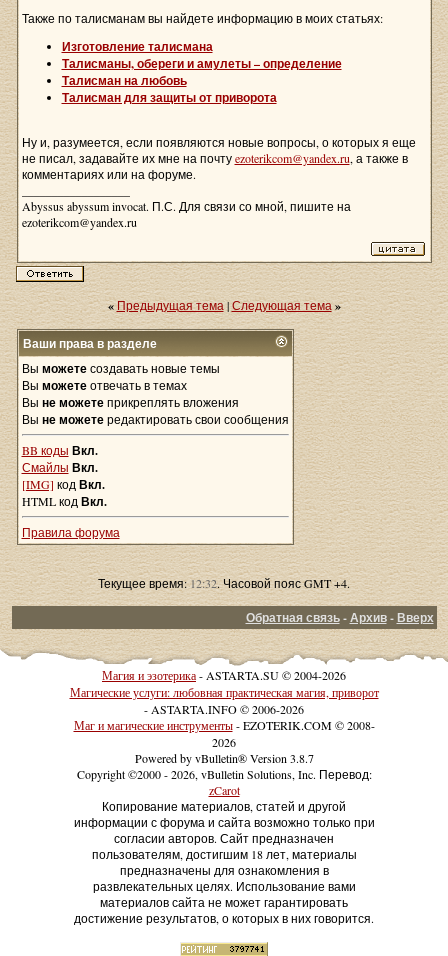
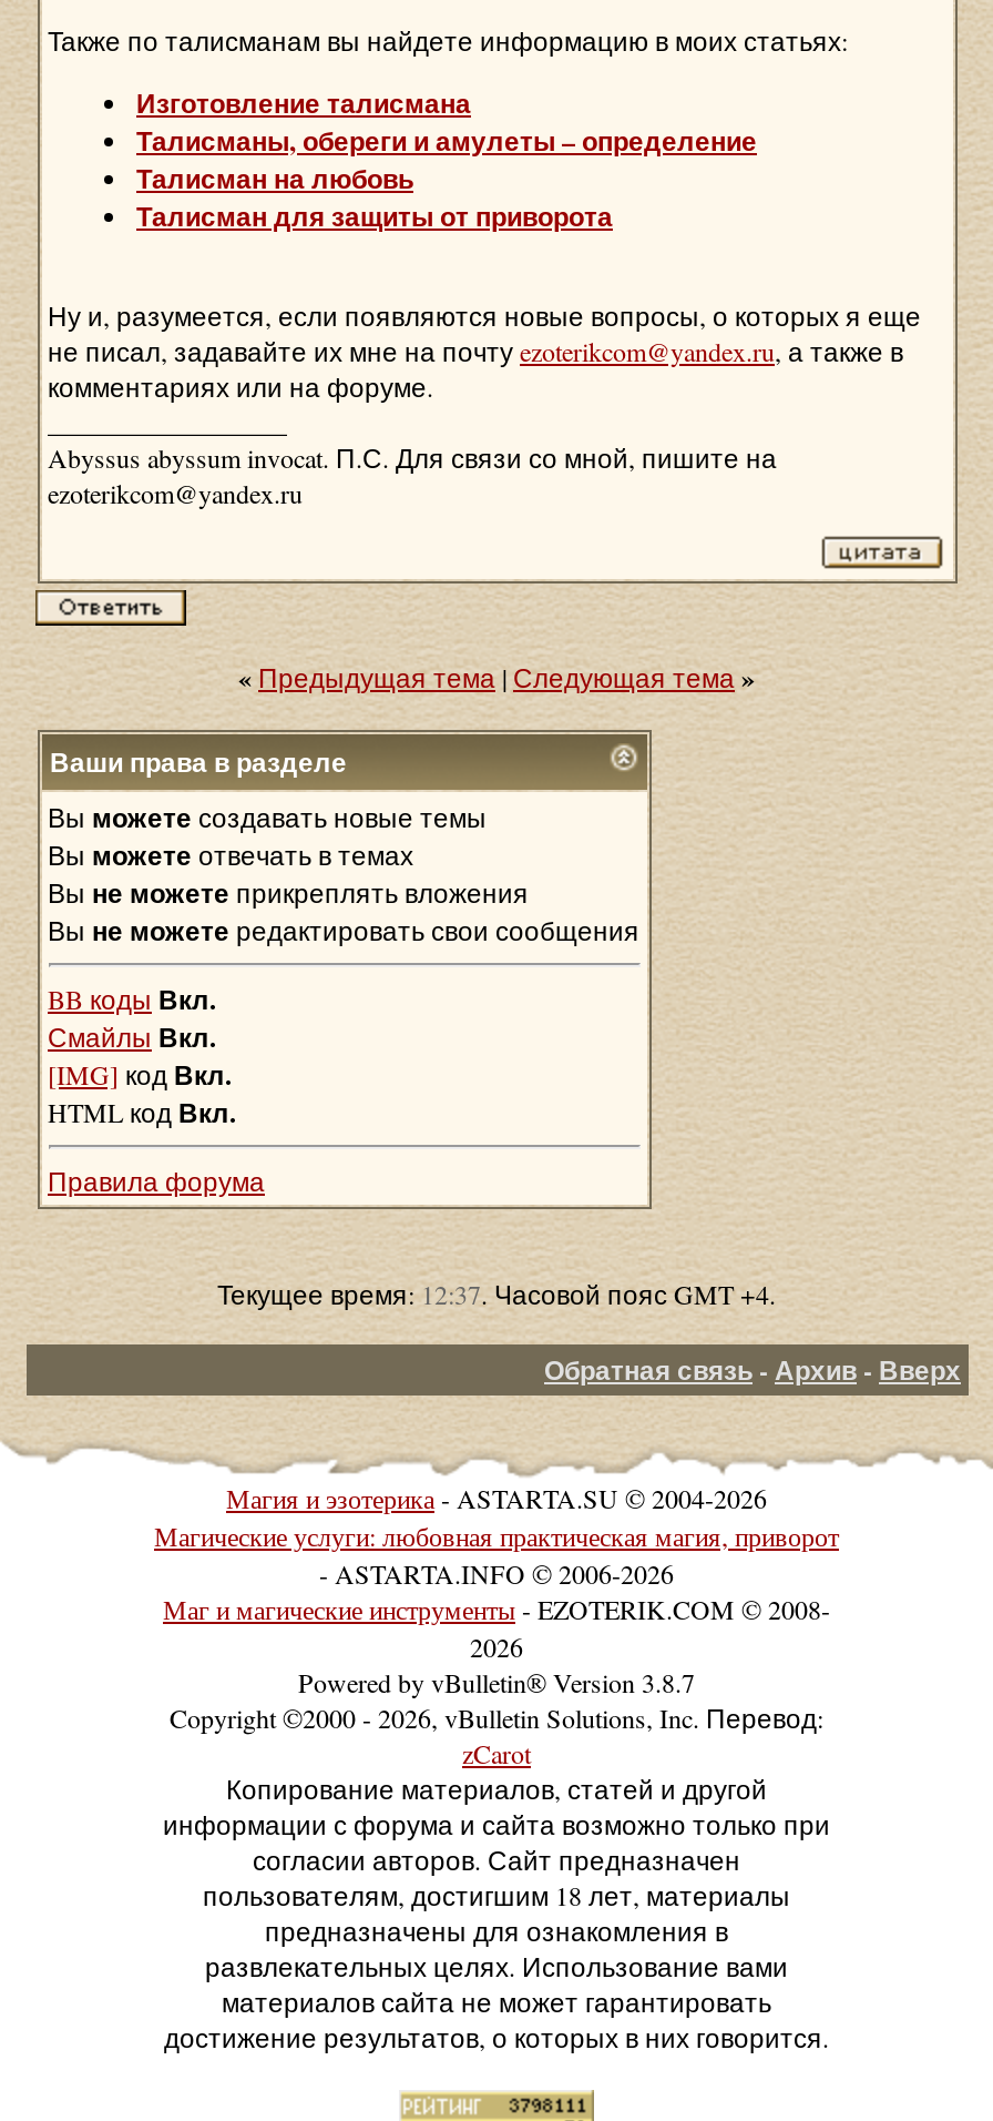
[98,575,350,591] Текущее время: 12:32. Часовой пояс GMT +4. -> [217,1276,776,1311] Текущее время: 12:37. Часовой пояс GMT +4.

